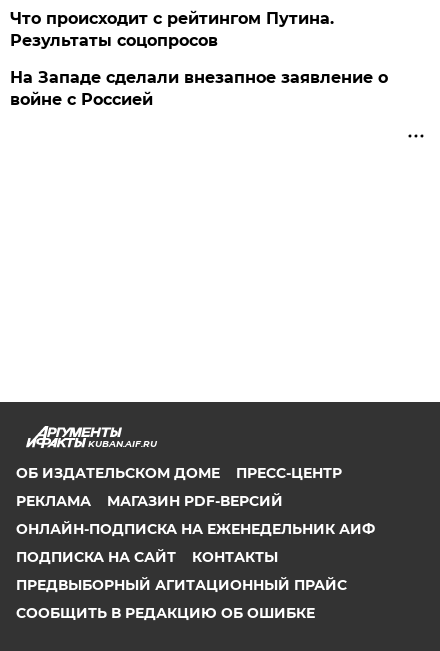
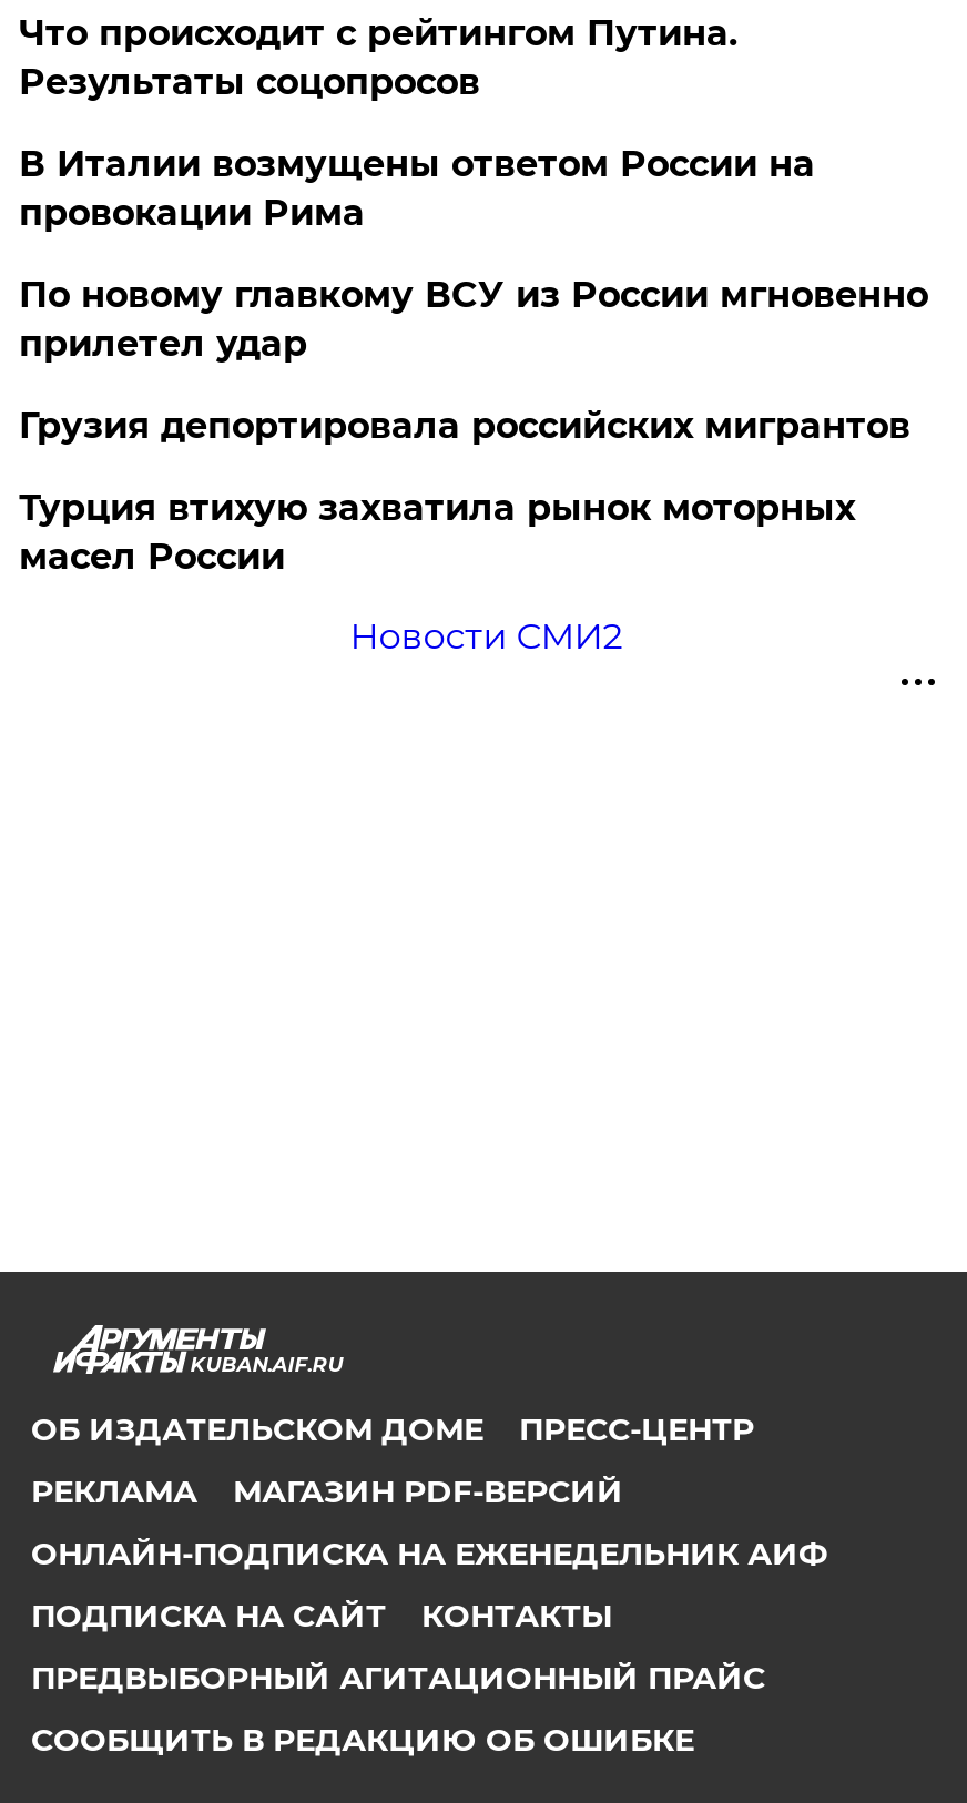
[10,68,388,109] На Западе сделали внезапное заявление о | войне с Россией -> [19,143,928,658] В Италии возмущены ответом России на | провокации Рима | По новому главкому ВСУ из России мгновенно | прилетел удар | Грузия депортировала российских мигрантов | Турция втихую захватила рынок моторных | масел России | Новости СМИ2

